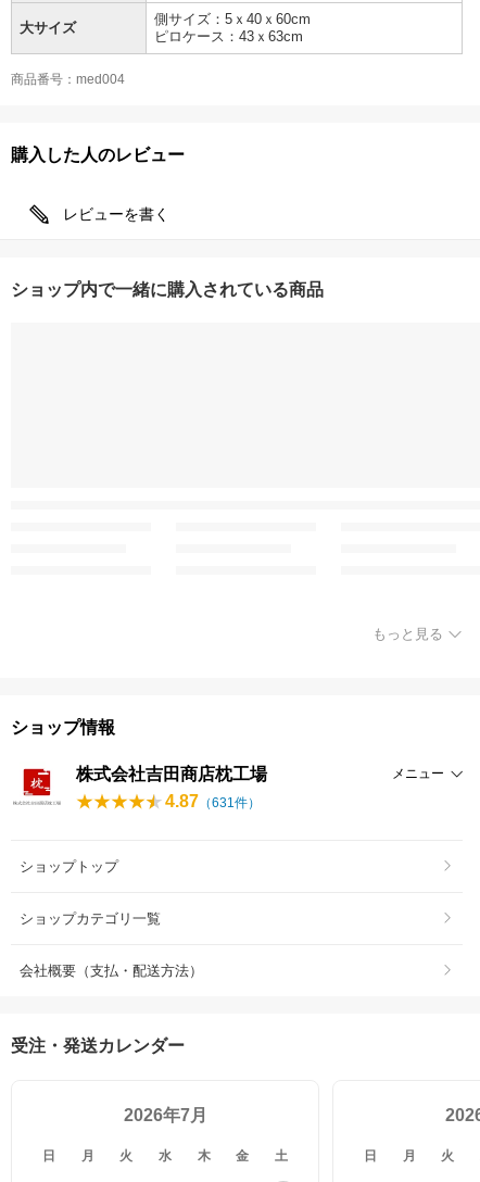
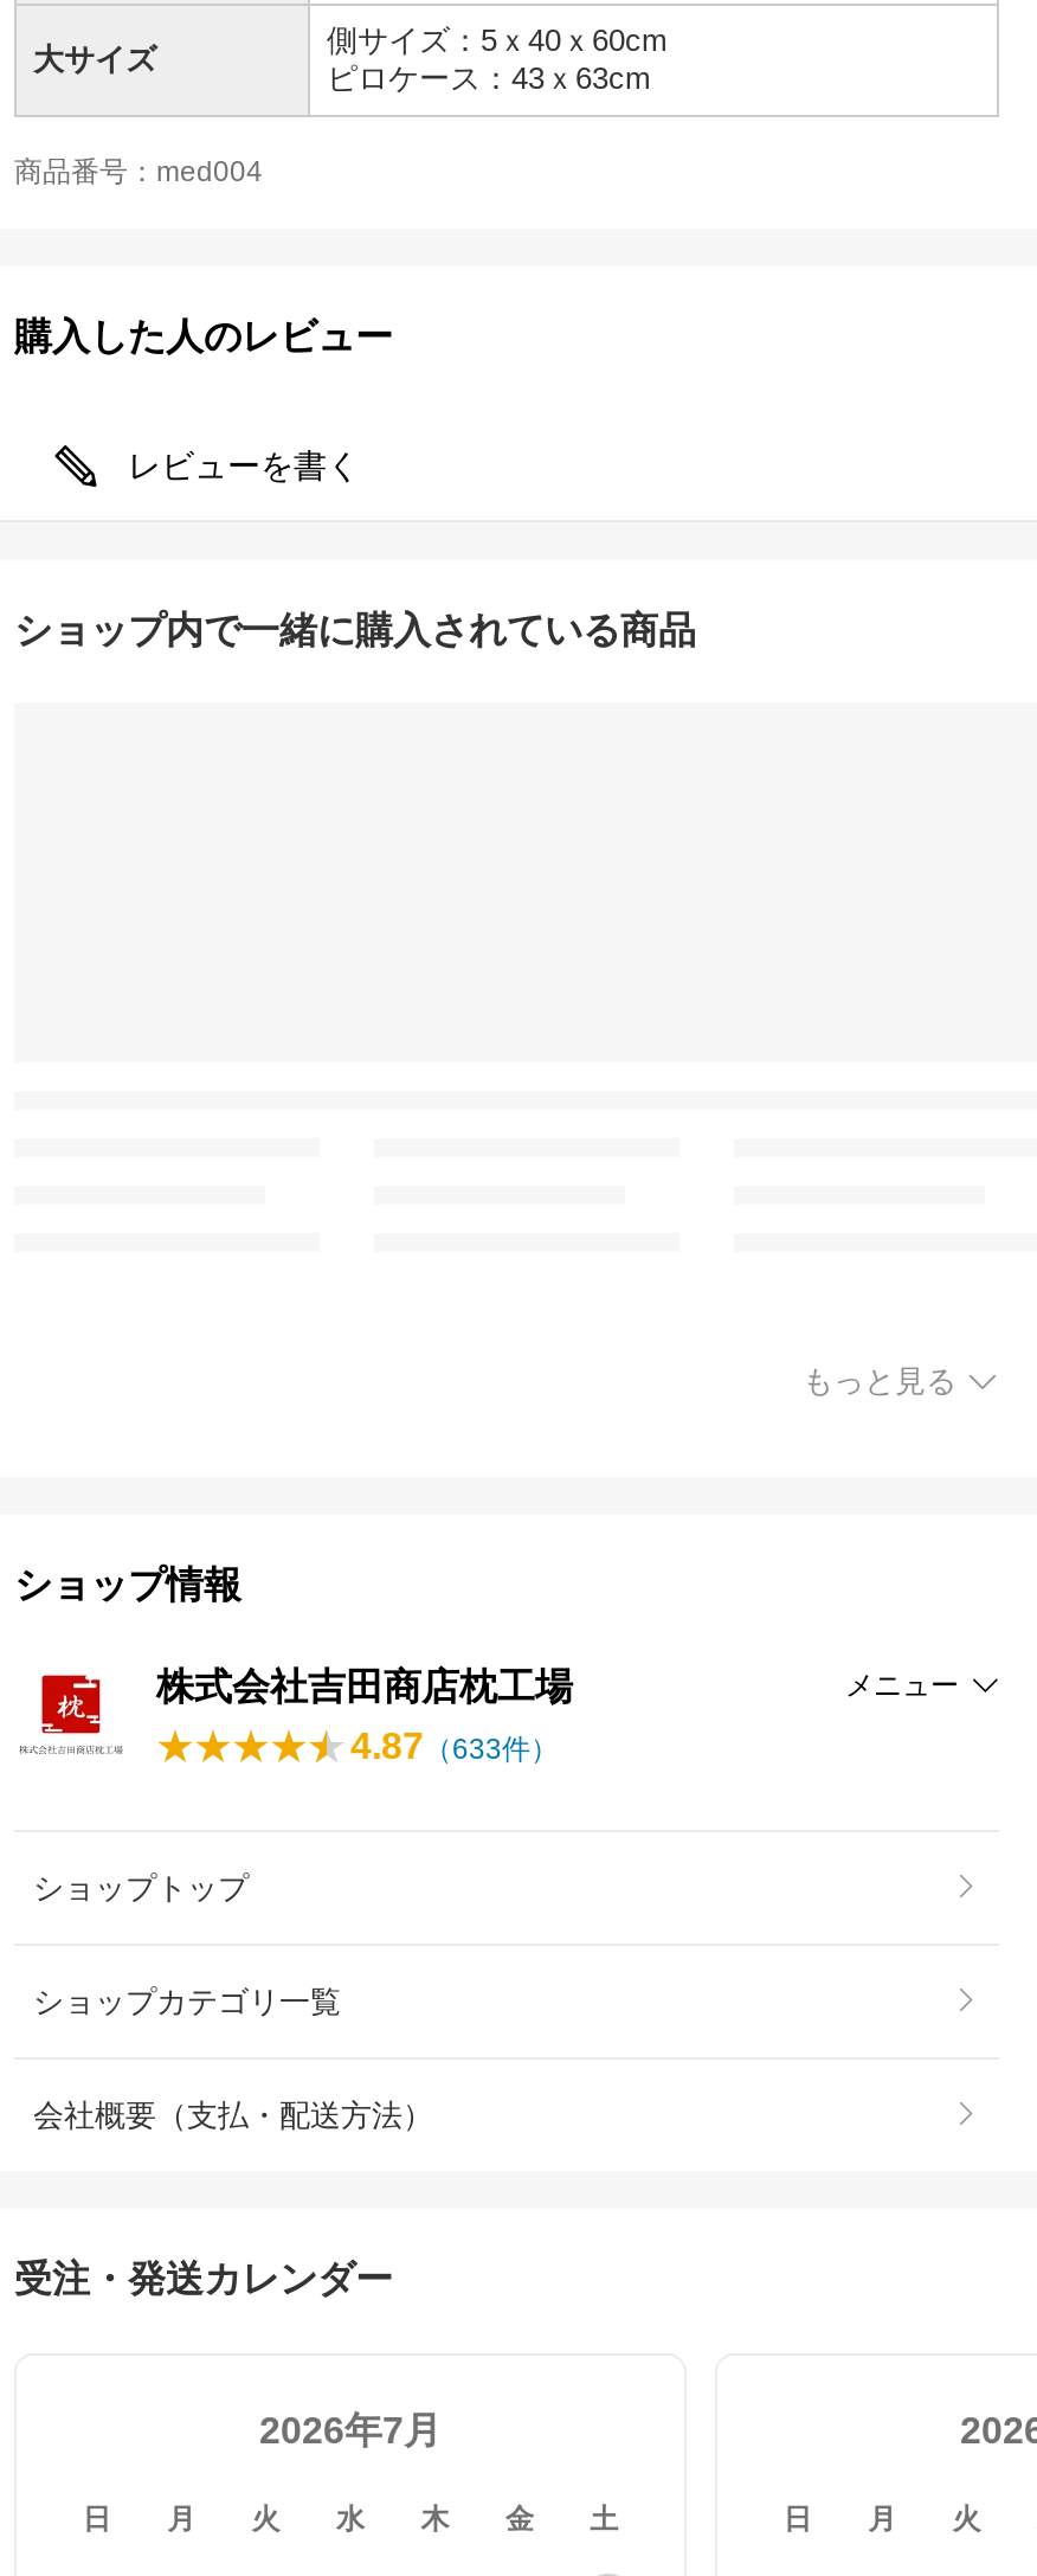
[165,792,261,810] 4.87（631件） -> [350,1726,559,1766] 4.87（633件）

